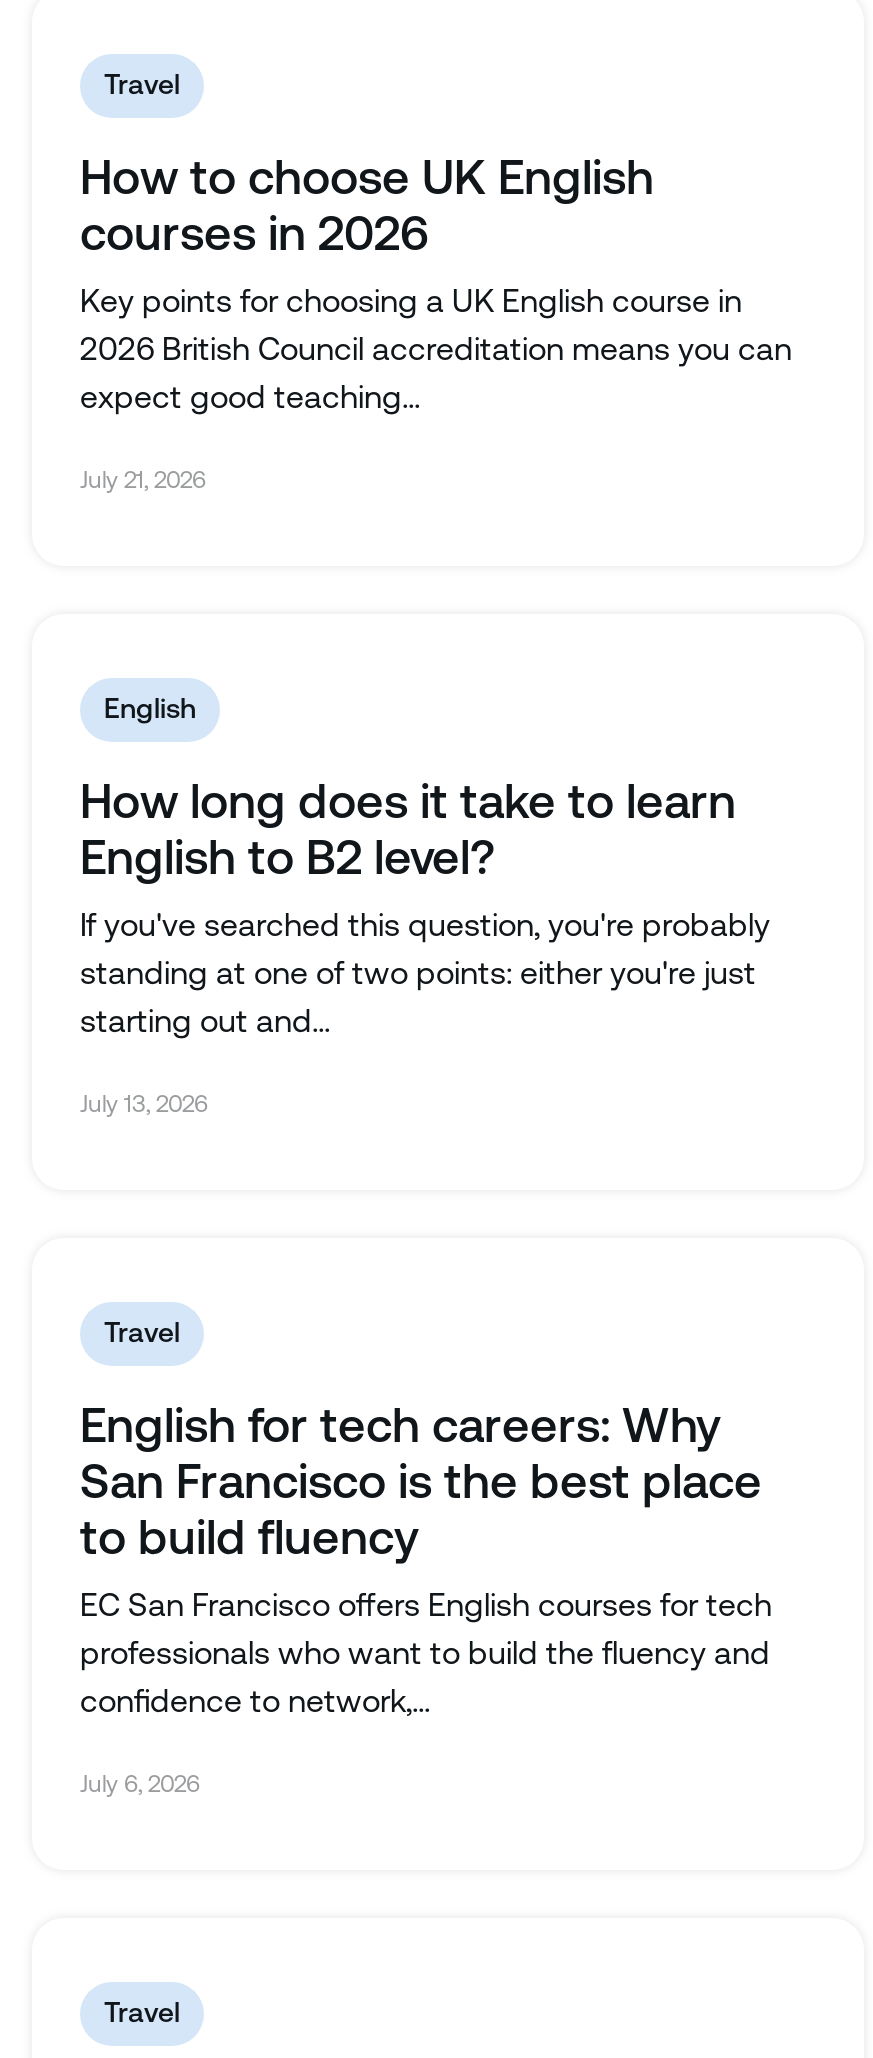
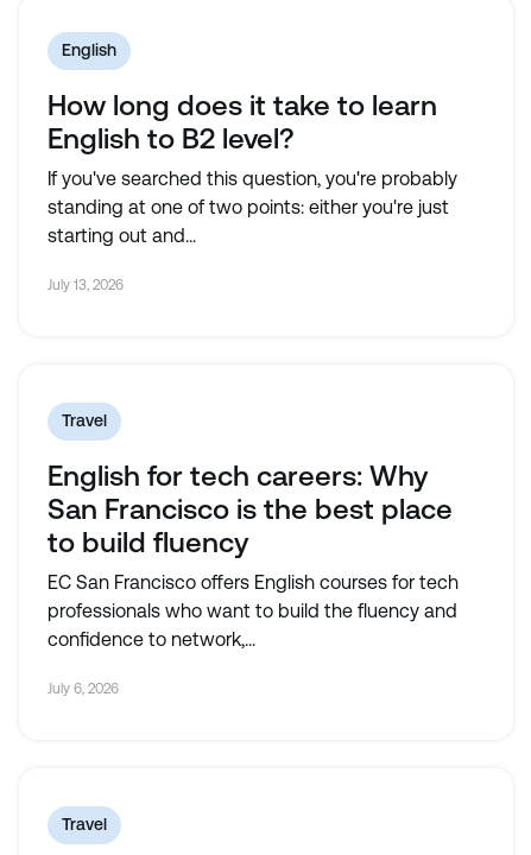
[80,68,792,494] Travel | How to choose UK English | courses in 2026 | Key points for choosing a UK English course in | 2026 British Council accreditation means you can | expect good teaching... | July 21, 2026 -> none

